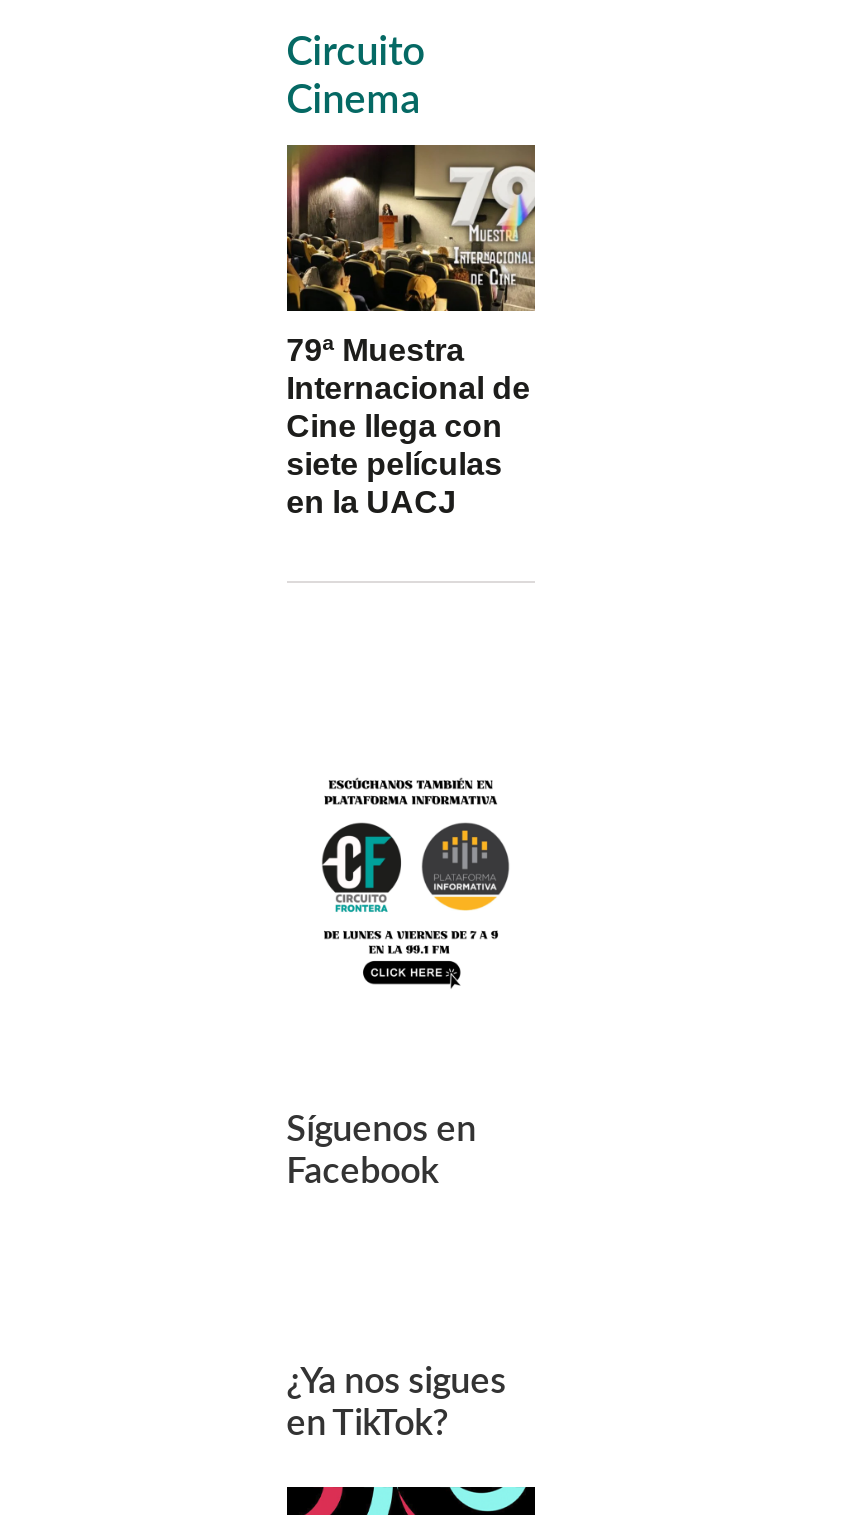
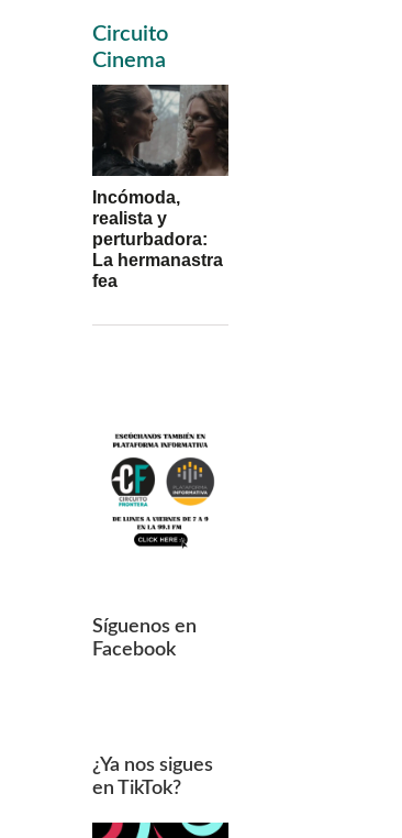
[285,143,537,519] [image] | 79ª Muestra | Internacional de | Cine llega con | siete películas | en la UACJ -> [91,84,230,290] [image] | Incómoda, | realista y | perturbadora: | La hermanastra | fea

